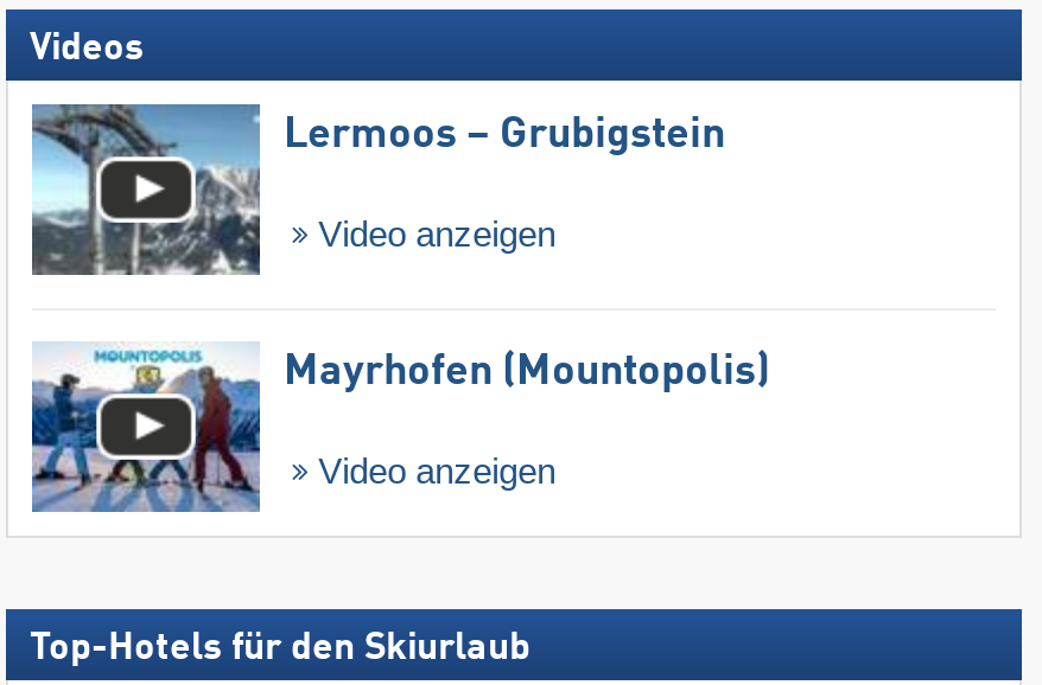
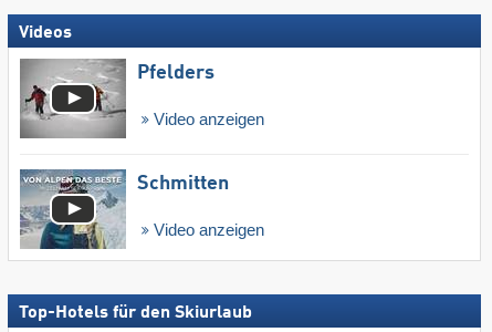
[30,102,725,275] [image] | Lermoos – Grubigstein -> [19,59,214,138] [image] | Pfelders
[32,341,770,514] [image] | Mayrhofen (Mountopolis) -> [19,168,229,250] [image] | Schmitten

